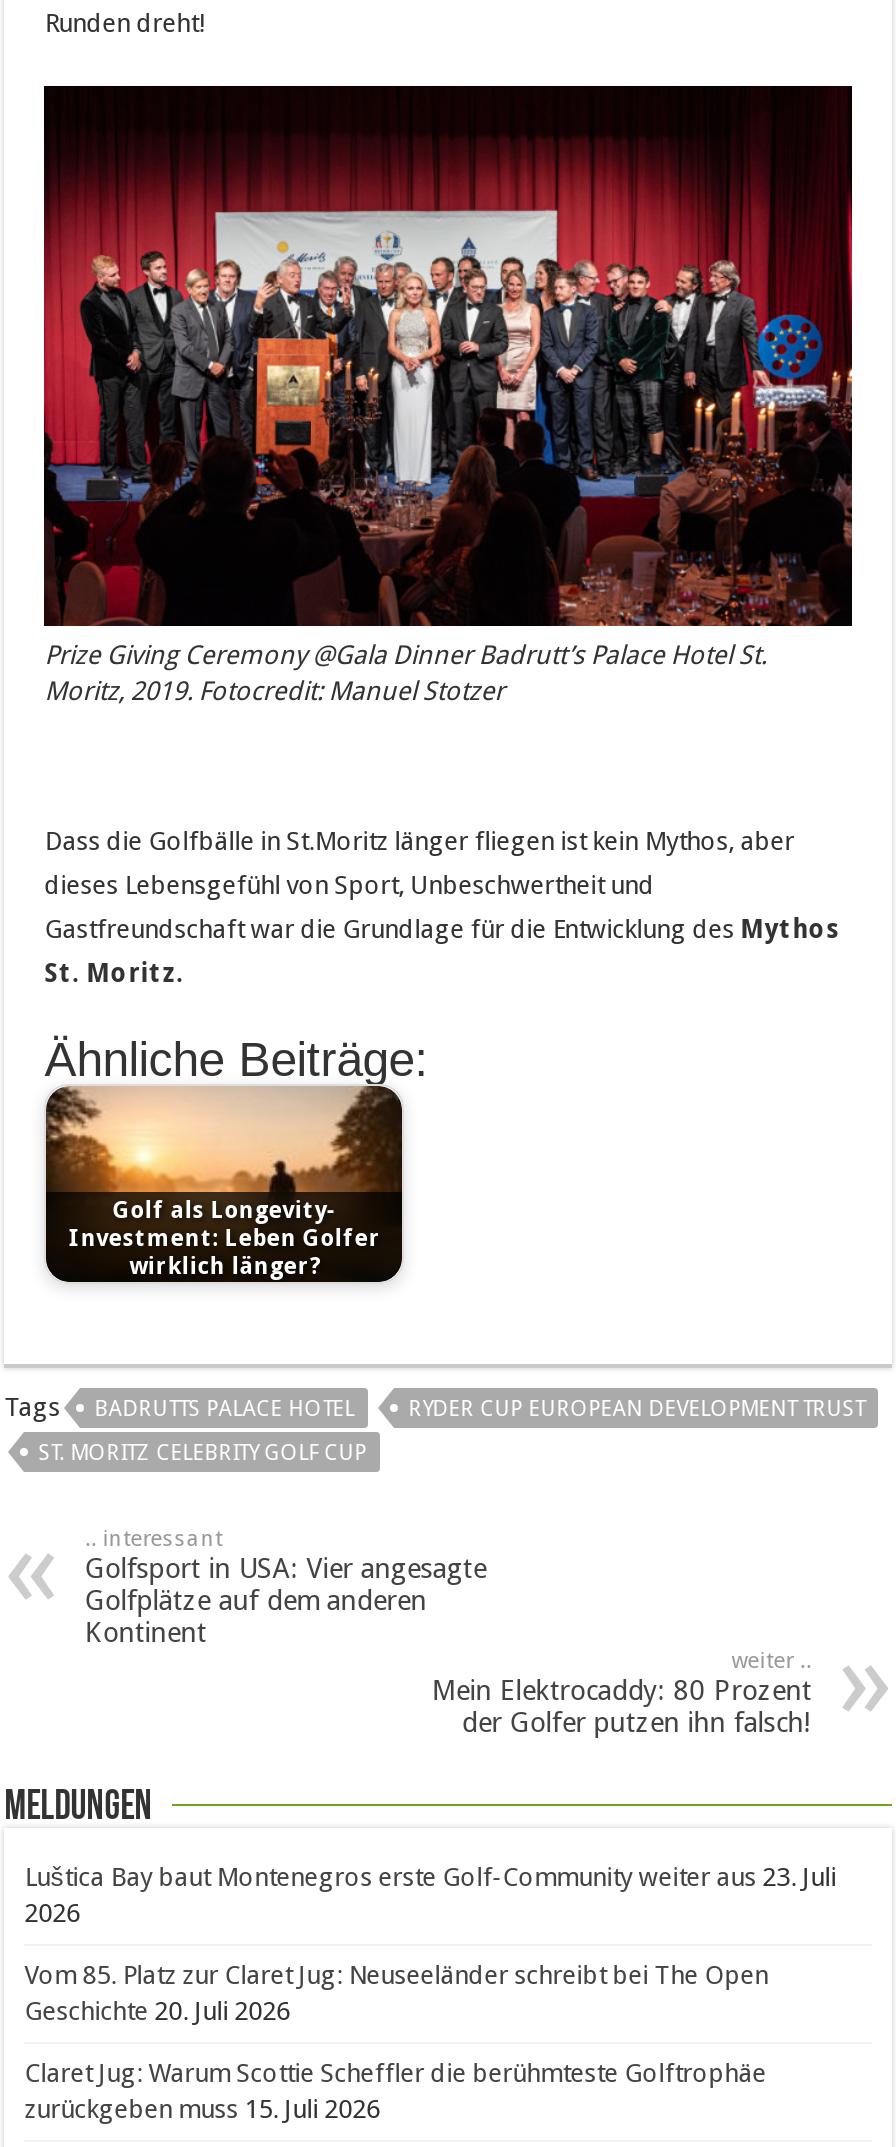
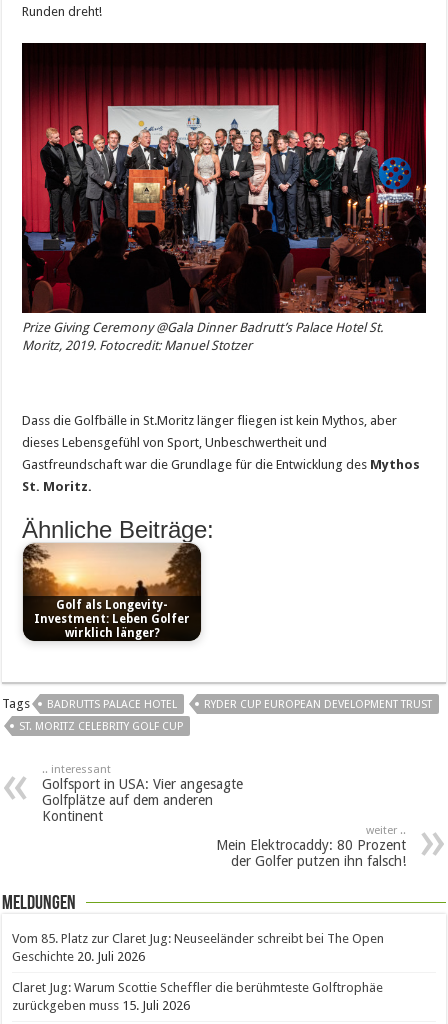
[24,1862,836,1928] Luštica Bay baut Montenegros erste Golf-Community weiter aus 23. Juli | 2026 -> none

